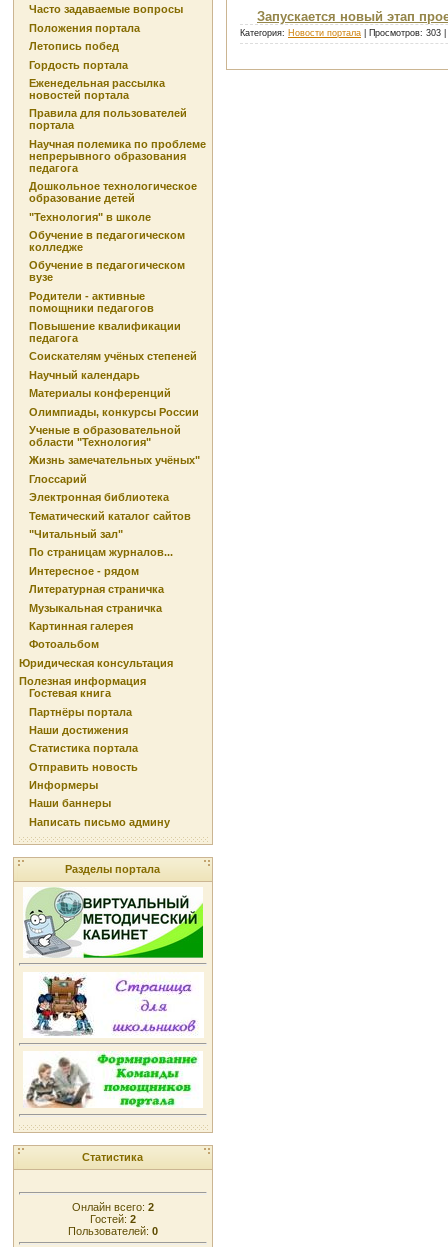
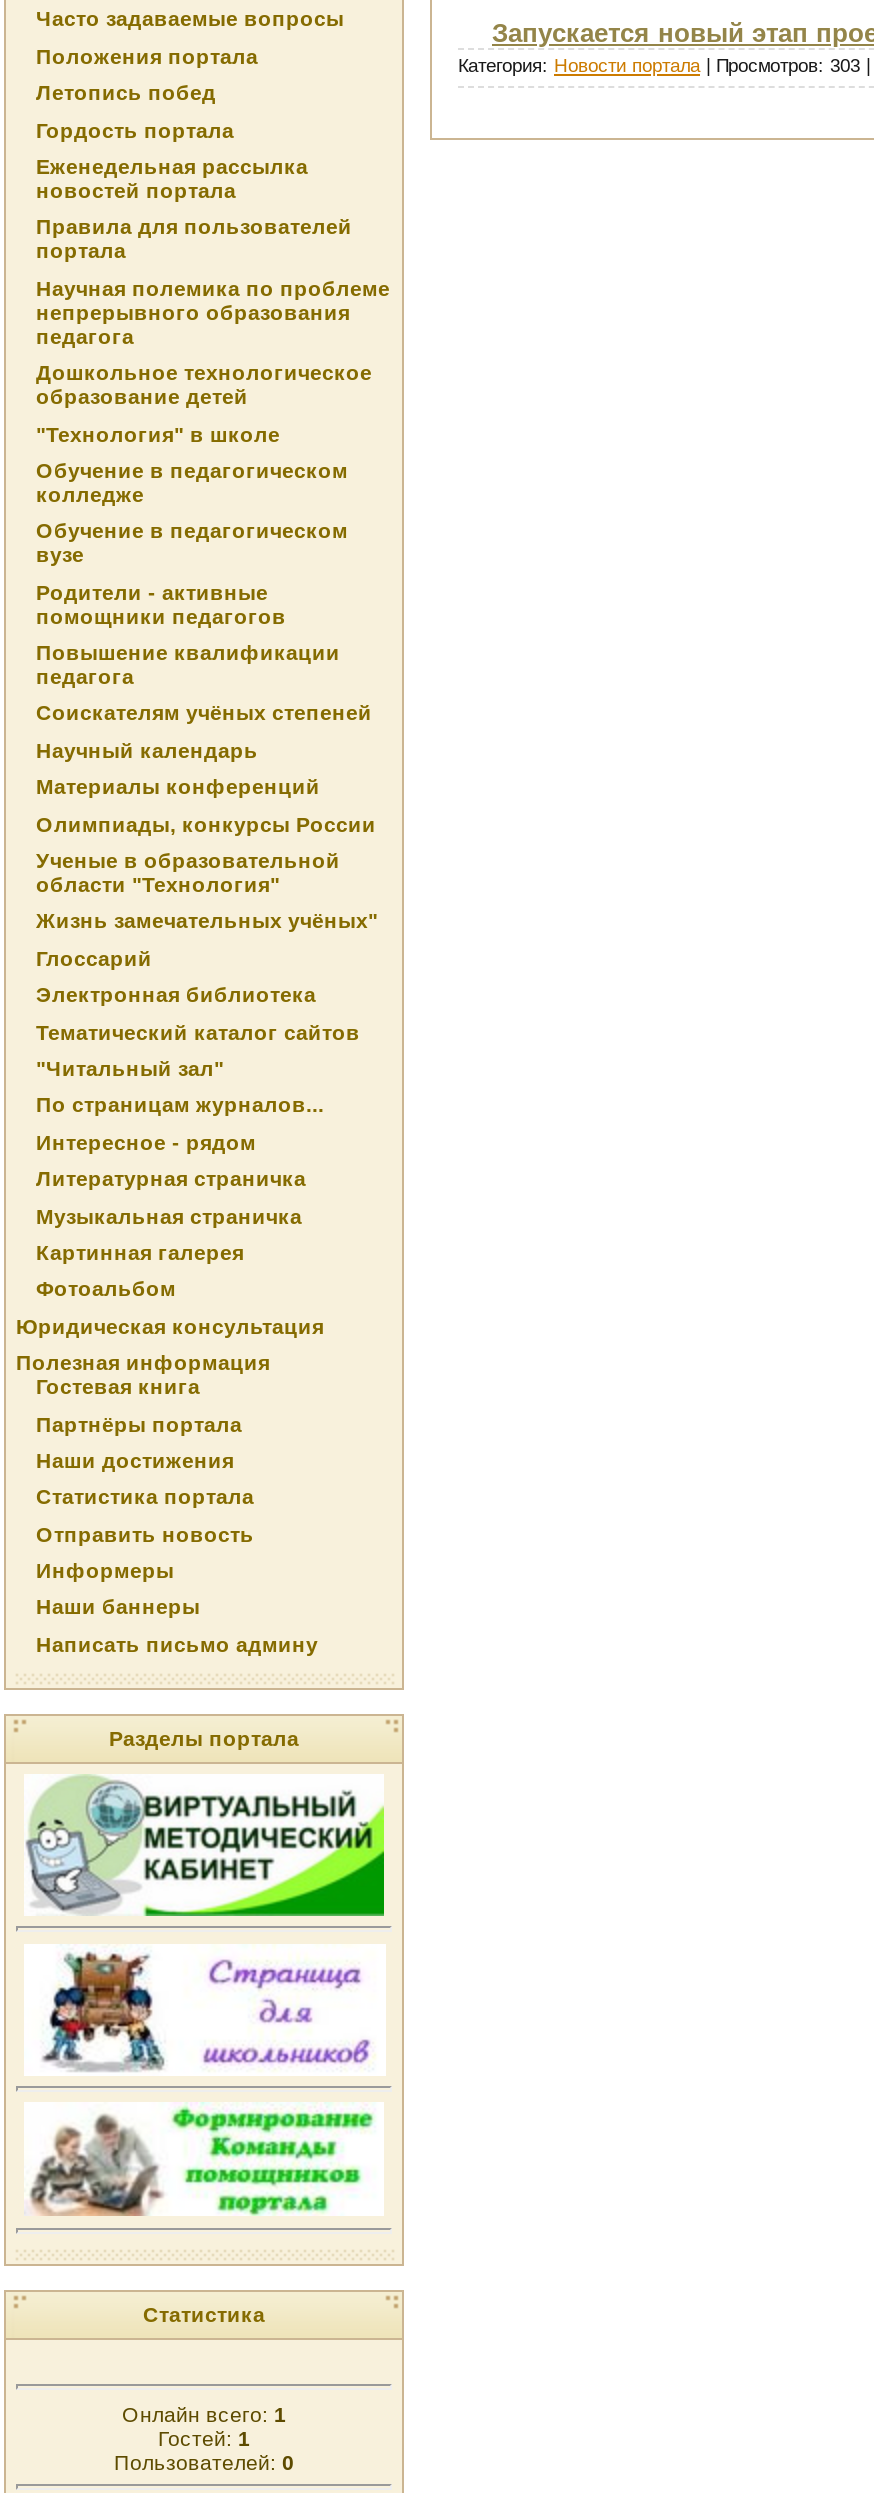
[72,1201,154,1213] Онлайн всего: 2 -> [122,2401,286,2425] Онлайн всего: 1
[90,1213,136,1225] Гостей: 2 -> [158,2425,250,2449] Гостей: 1

